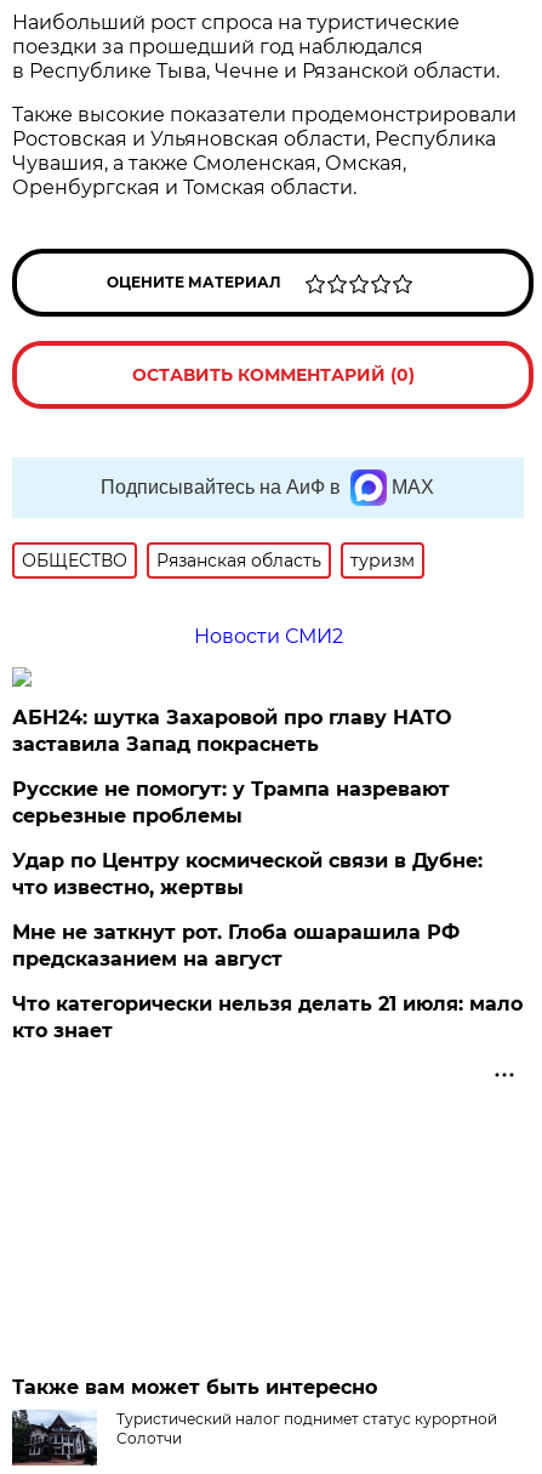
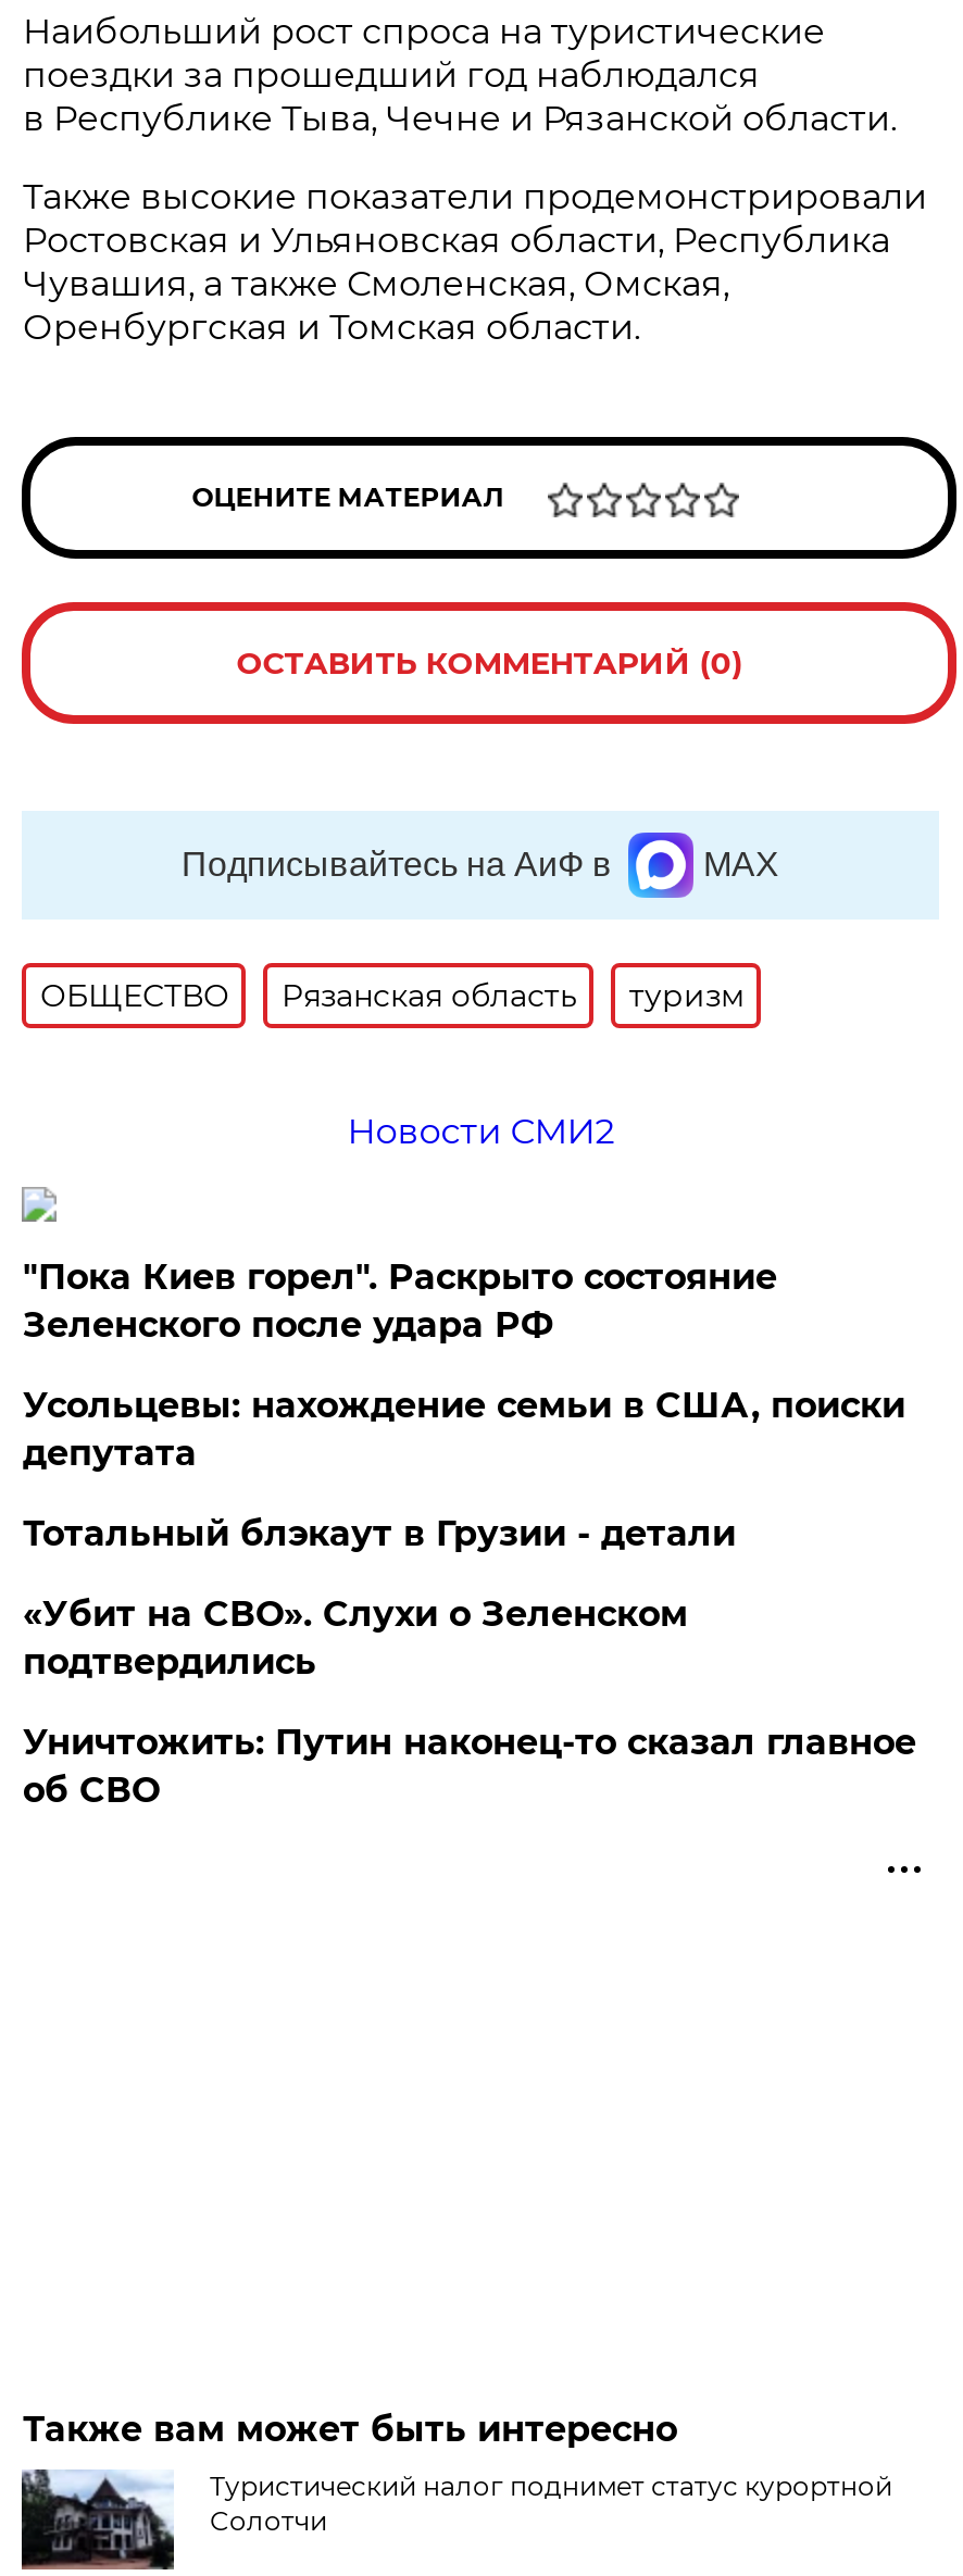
[13,706,452,756] АБН24: шутка Захаровой про главу НАТО | заставила Запад покраснеть -> [23,1256,777,1346] "Пока Киев горел". Раскрыто состояние | Зеленского после удара РФ
[13,778,450,827] Русские не помогут: у Трампа назревают | серьезные проблемы -> [23,1385,905,1474] Усольцевы: нахождение семьи в США, поиски | депутата
[13,849,483,899] Удар по Центру космической связи в Дубне: | что известно, жертвы -> [23,1513,736,1554] Тотальный блэкаут в Грузии - детали
[13,921,460,971] Мне не заткнут рот. Глоба ошарашила РФ | предсказанием на август -> [23,1593,688,1683] «Убит на СВО». Слухи о Зеленском | подтвердились
[13,992,523,1042] Что категорически нельзя делать 21 июля: мало | кто знает -> [23,1722,916,1811] Уничтожить: Путин наконец-то сказал главное | об СВО

